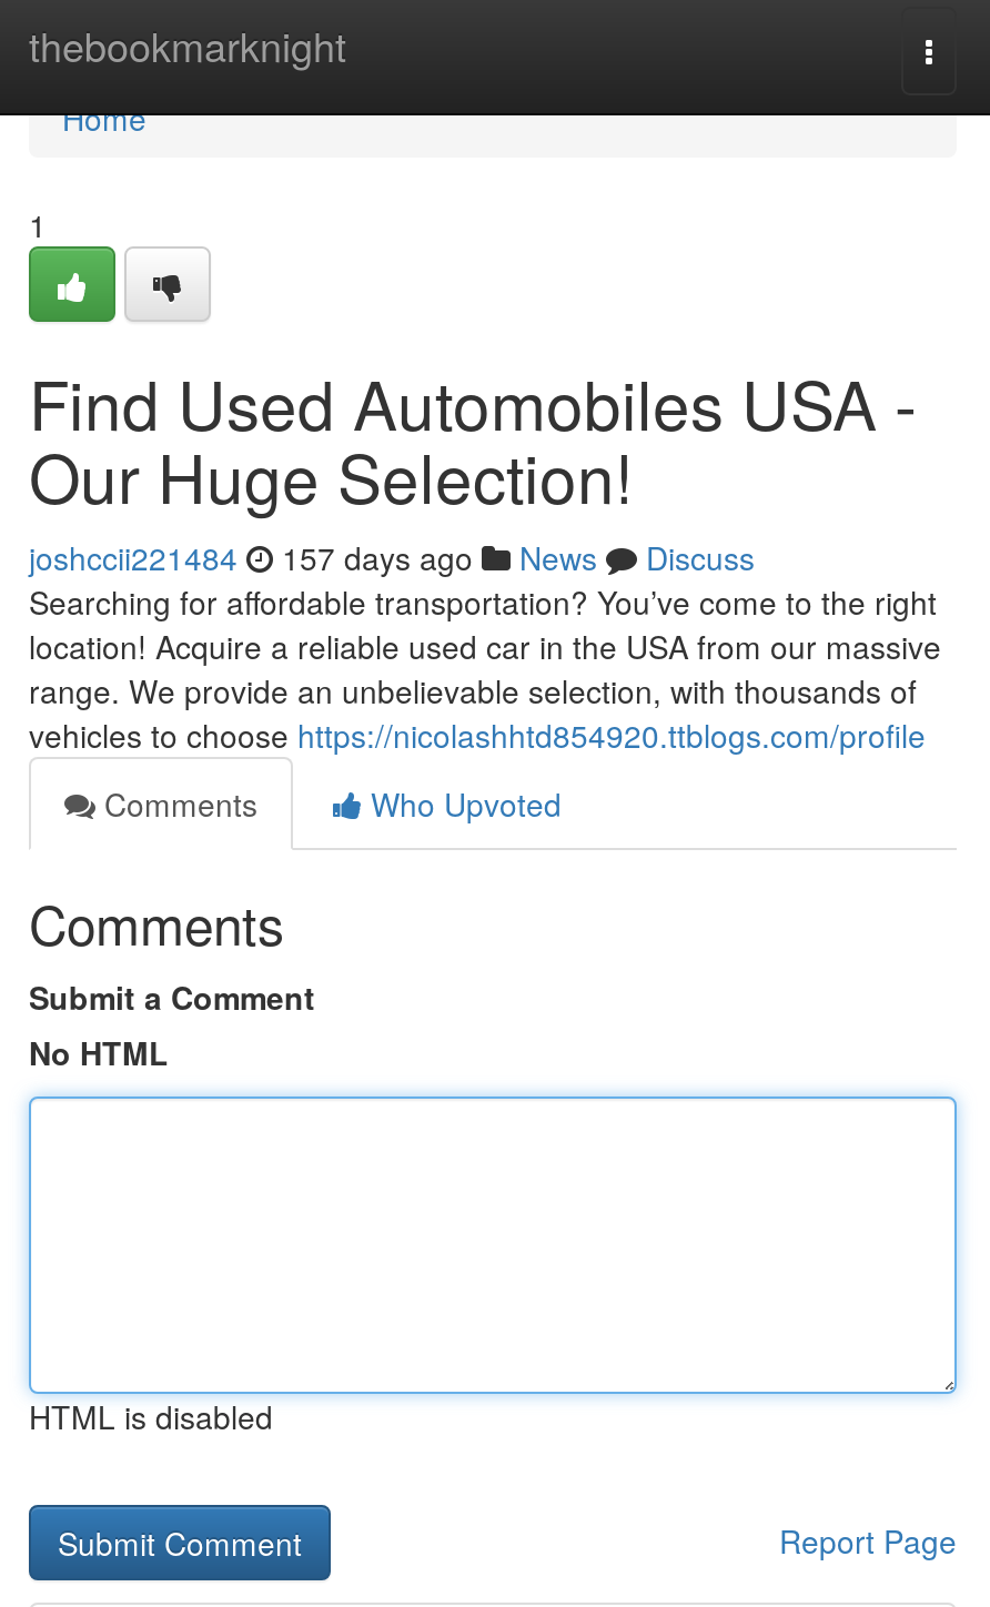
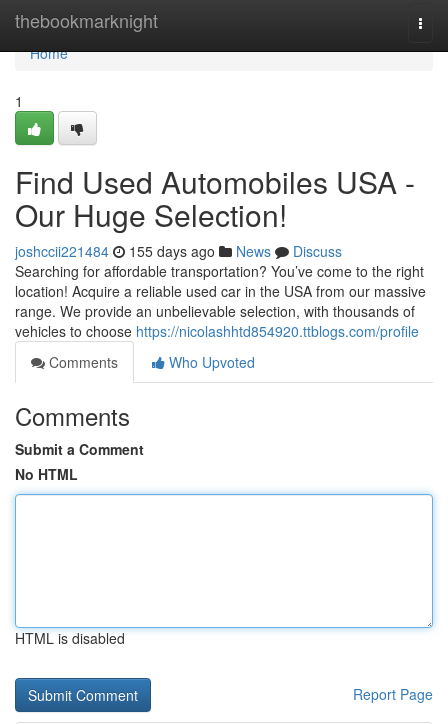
[29,535,755,579] joshccii221484 157 days ago News Discuss -> [15,241,342,261] joshccii221484 155 days ago News Discuss

